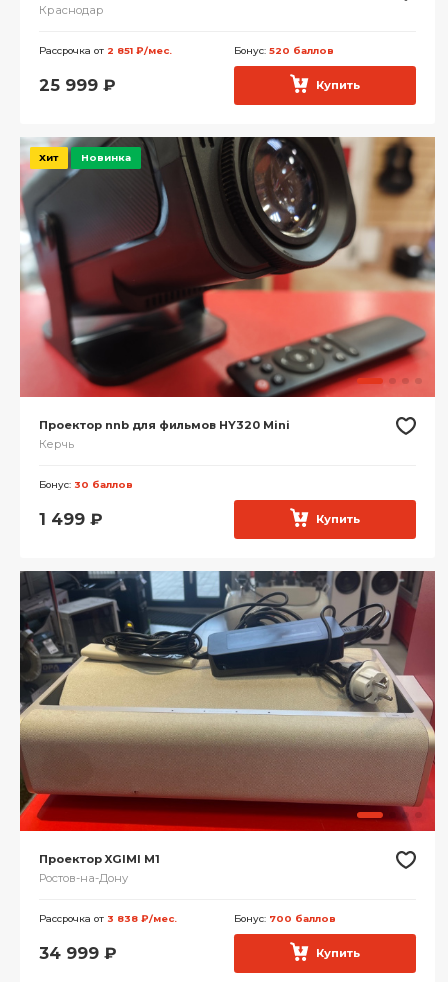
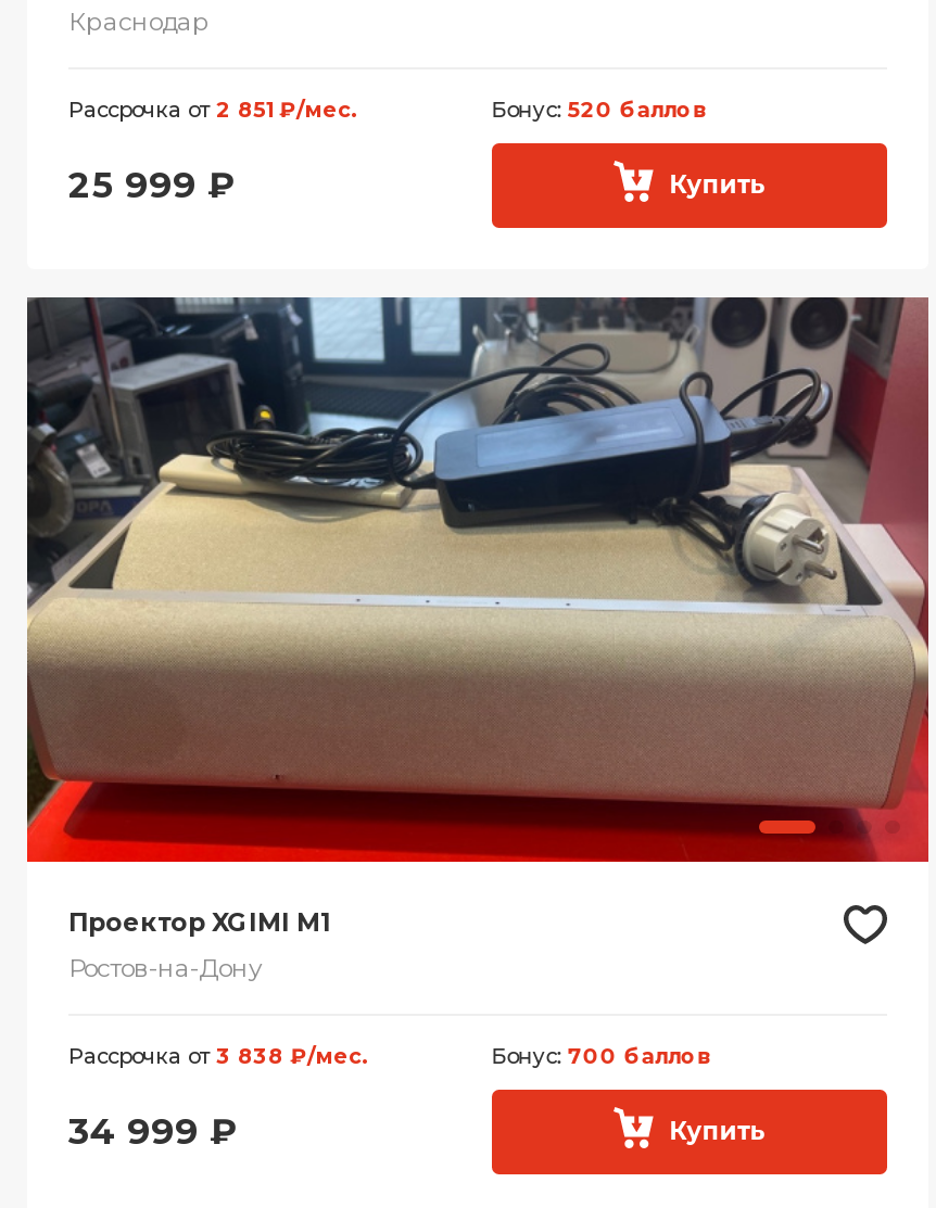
[20,136,435,398] [image] | Хит | Новинка -> none
[39,417,360,529] Проектор nnb для фильмов HY320 Mini | Керчь | Бонус: 30 баллов | 1 499 ₽ | Купить -> none

